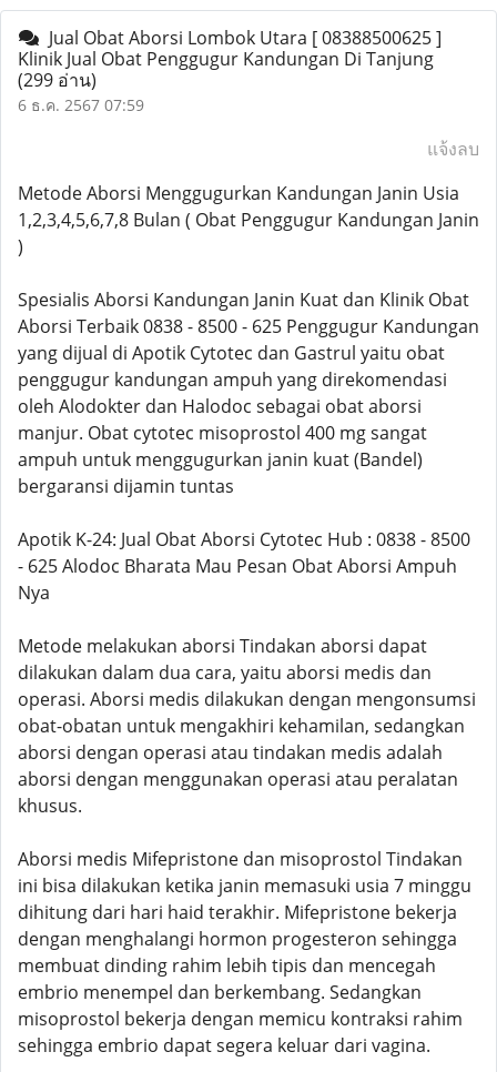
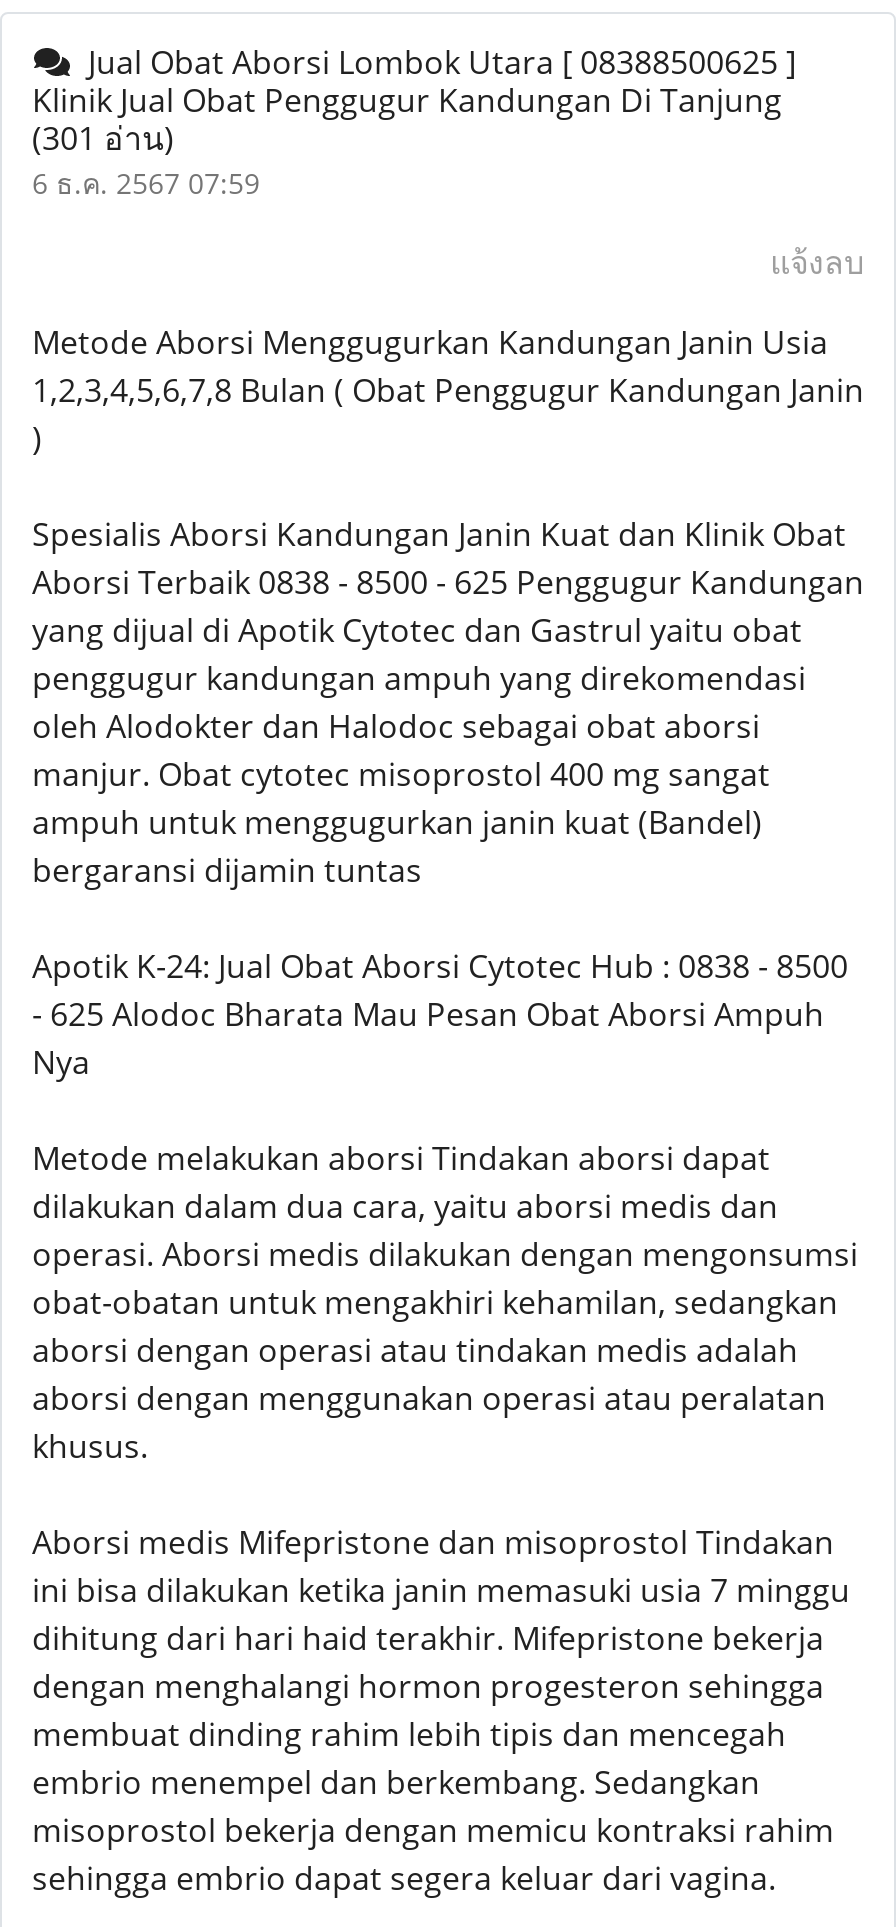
[18,68,97,92] (299 อ่าน) -> [32,116,174,160] (301 อ่าน)

